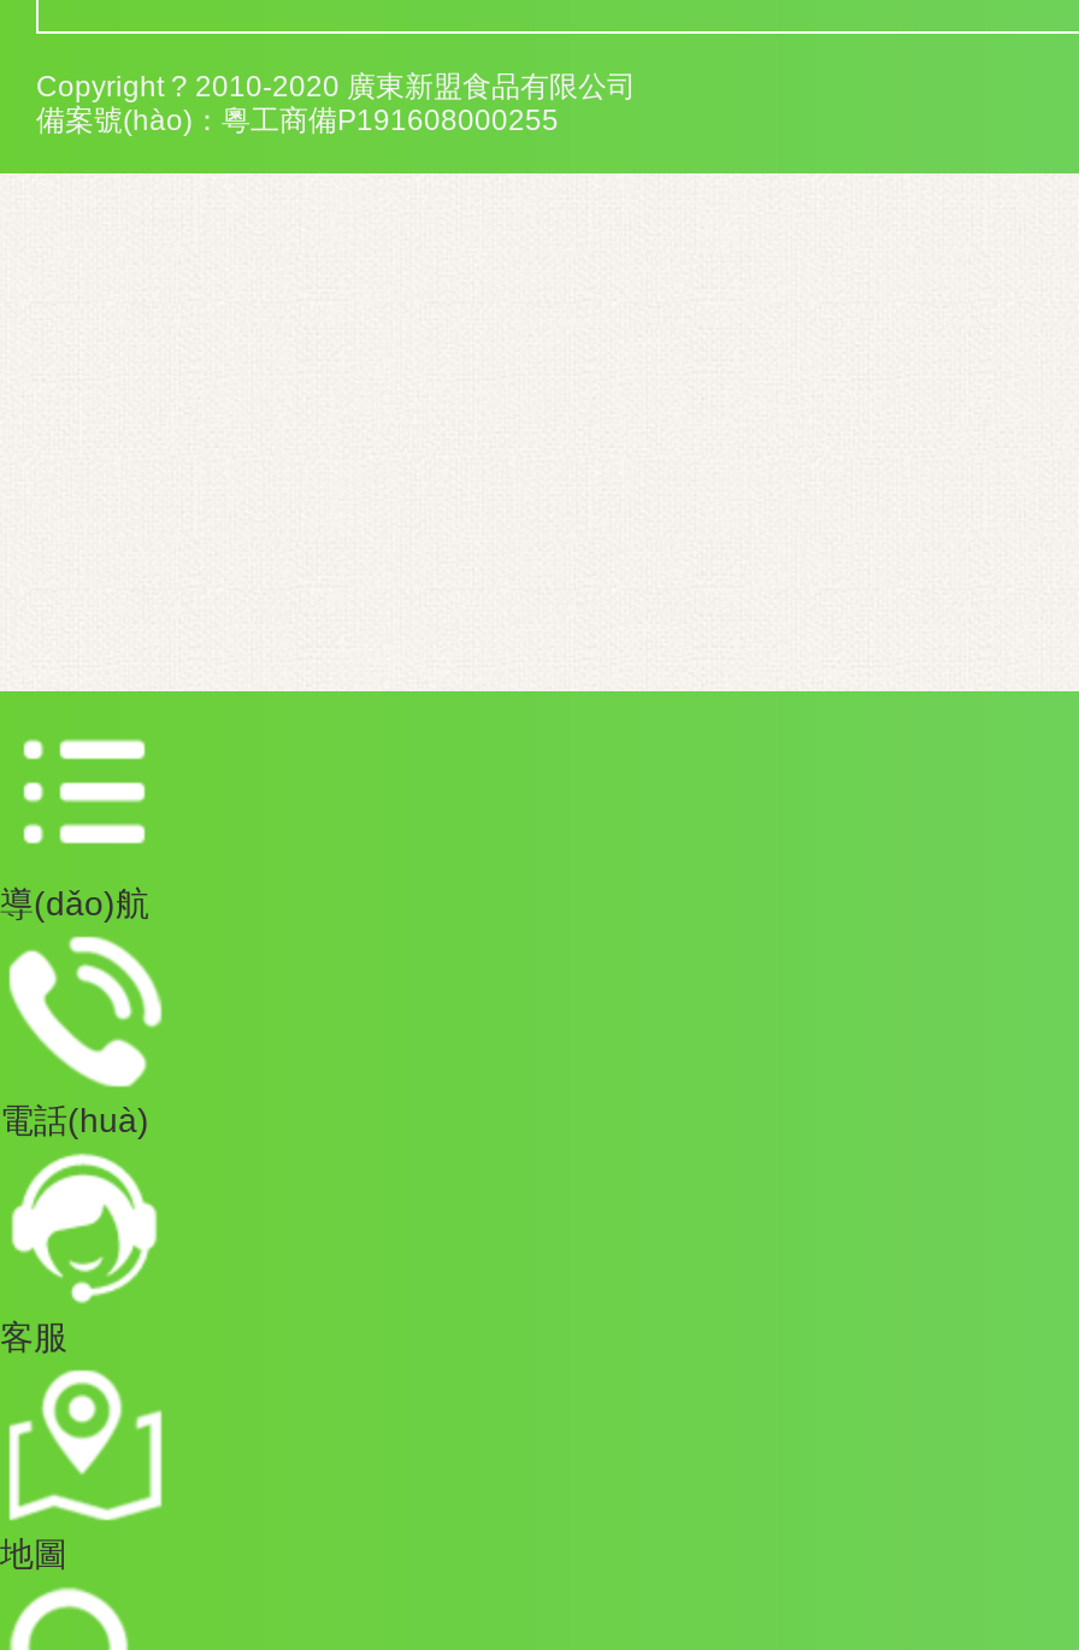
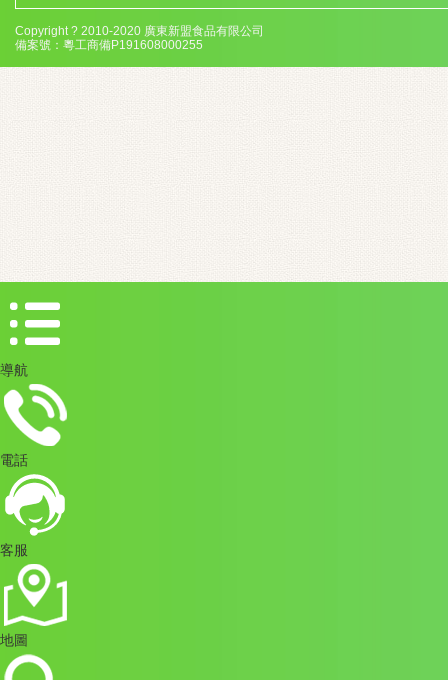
[36,103,559,137] 備案號(hào)：粵工商備P191608000255 -> [15,38,203,52] 備案號：粵工商備P191608000255
[0,883,149,922] 導(dǎo)航 -> [0,362,28,378] 導航
[0,1100,149,1139] 電話(huà) -> [0,452,28,468] 電話

